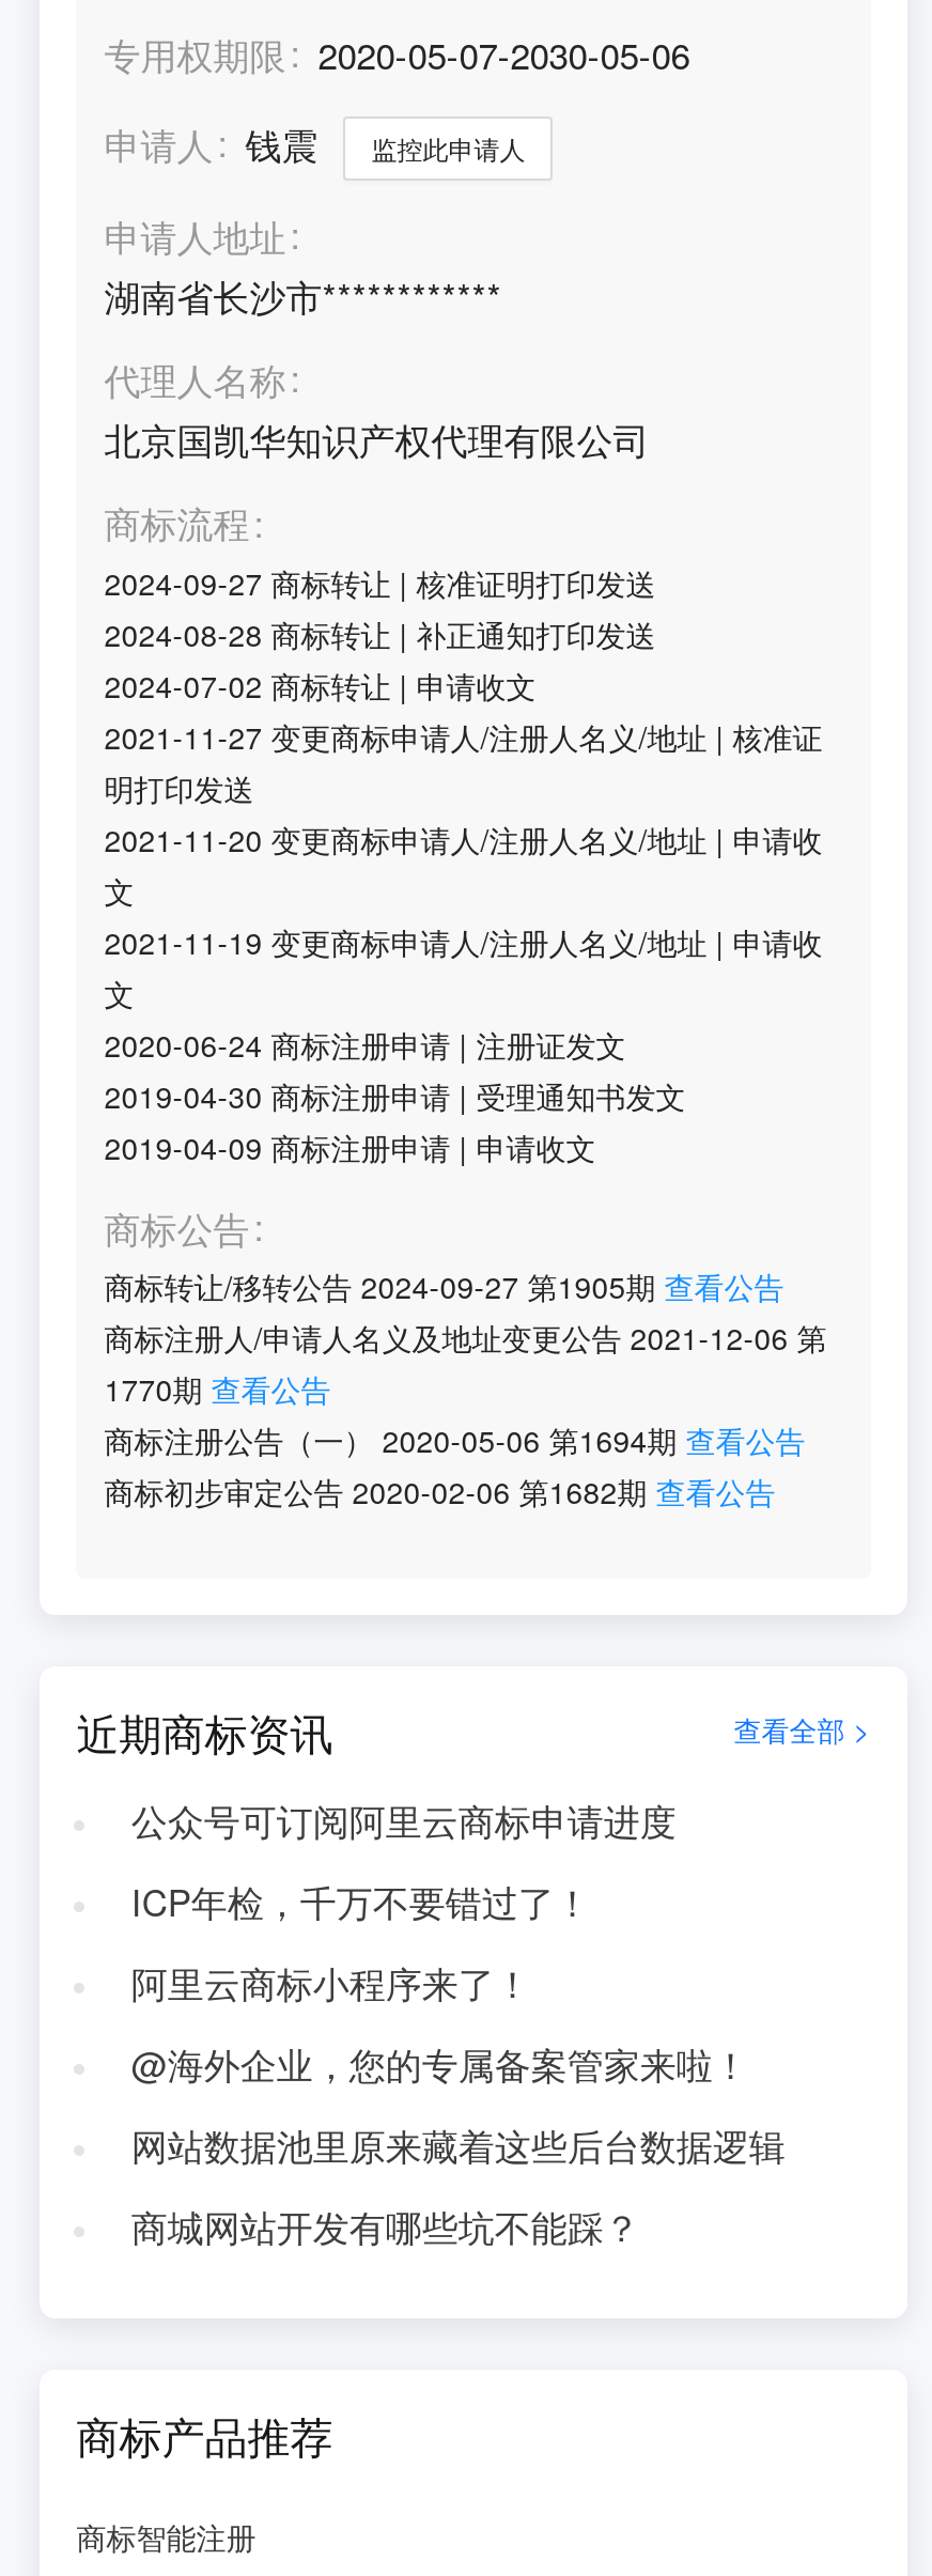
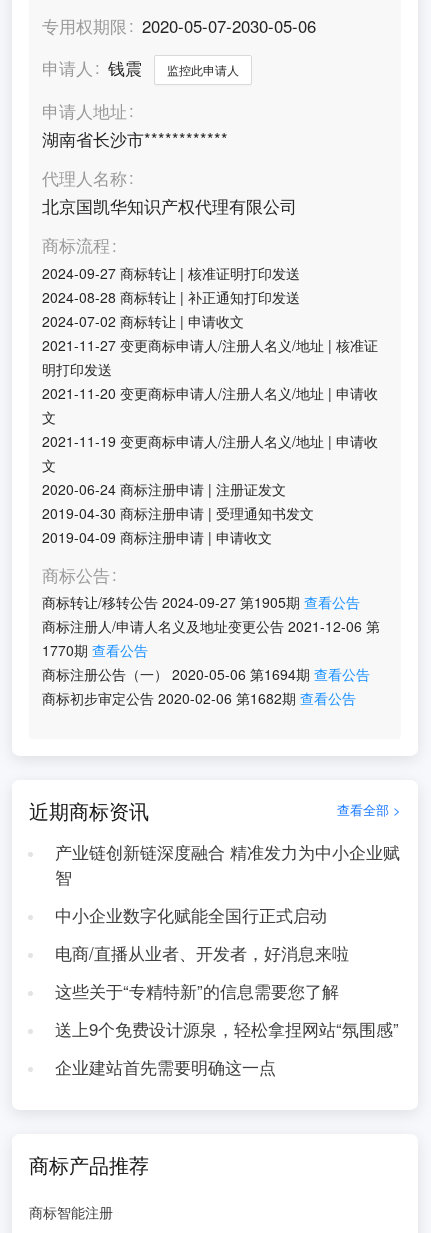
[131,1795,676,1846] 公众号可订阅阿里云商标申请进度 -> [55,840,400,889] 产业链创新链深度融合 精准发力为中小企业赋 | 智
[131,1876,591,1927] ICP年检，千万不要错过了！ -> [55,903,327,927] 中小企业数字化赋能全国行正式启动
[131,1957,531,2008] 阿里云商标小程序来了！ -> [55,941,349,965] 电商/直播从业者、开发者，好消息来啦
[131,2038,749,2090] @海外企业，您的专属备案管家来啦！ -> [55,979,339,1003] 这些关于“专精特新”的信息需要您了解
[131,2119,785,2171] 网站数据池里原来藏着这些后台数据逻辑 -> [55,1017,399,1041] 送上9个免费设计源泉，轻松拿捏网站“氛围感”
[131,2201,640,2252] 商城网站开发有哪些坑不能踩？ -> [55,1055,276,1079] 企业建站首先需要明确这一点

